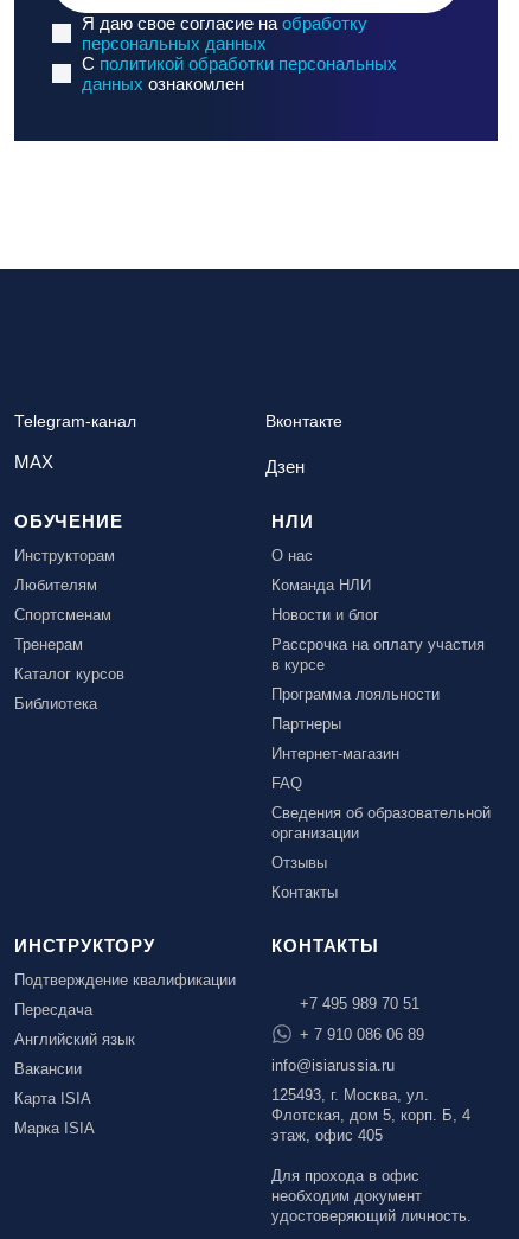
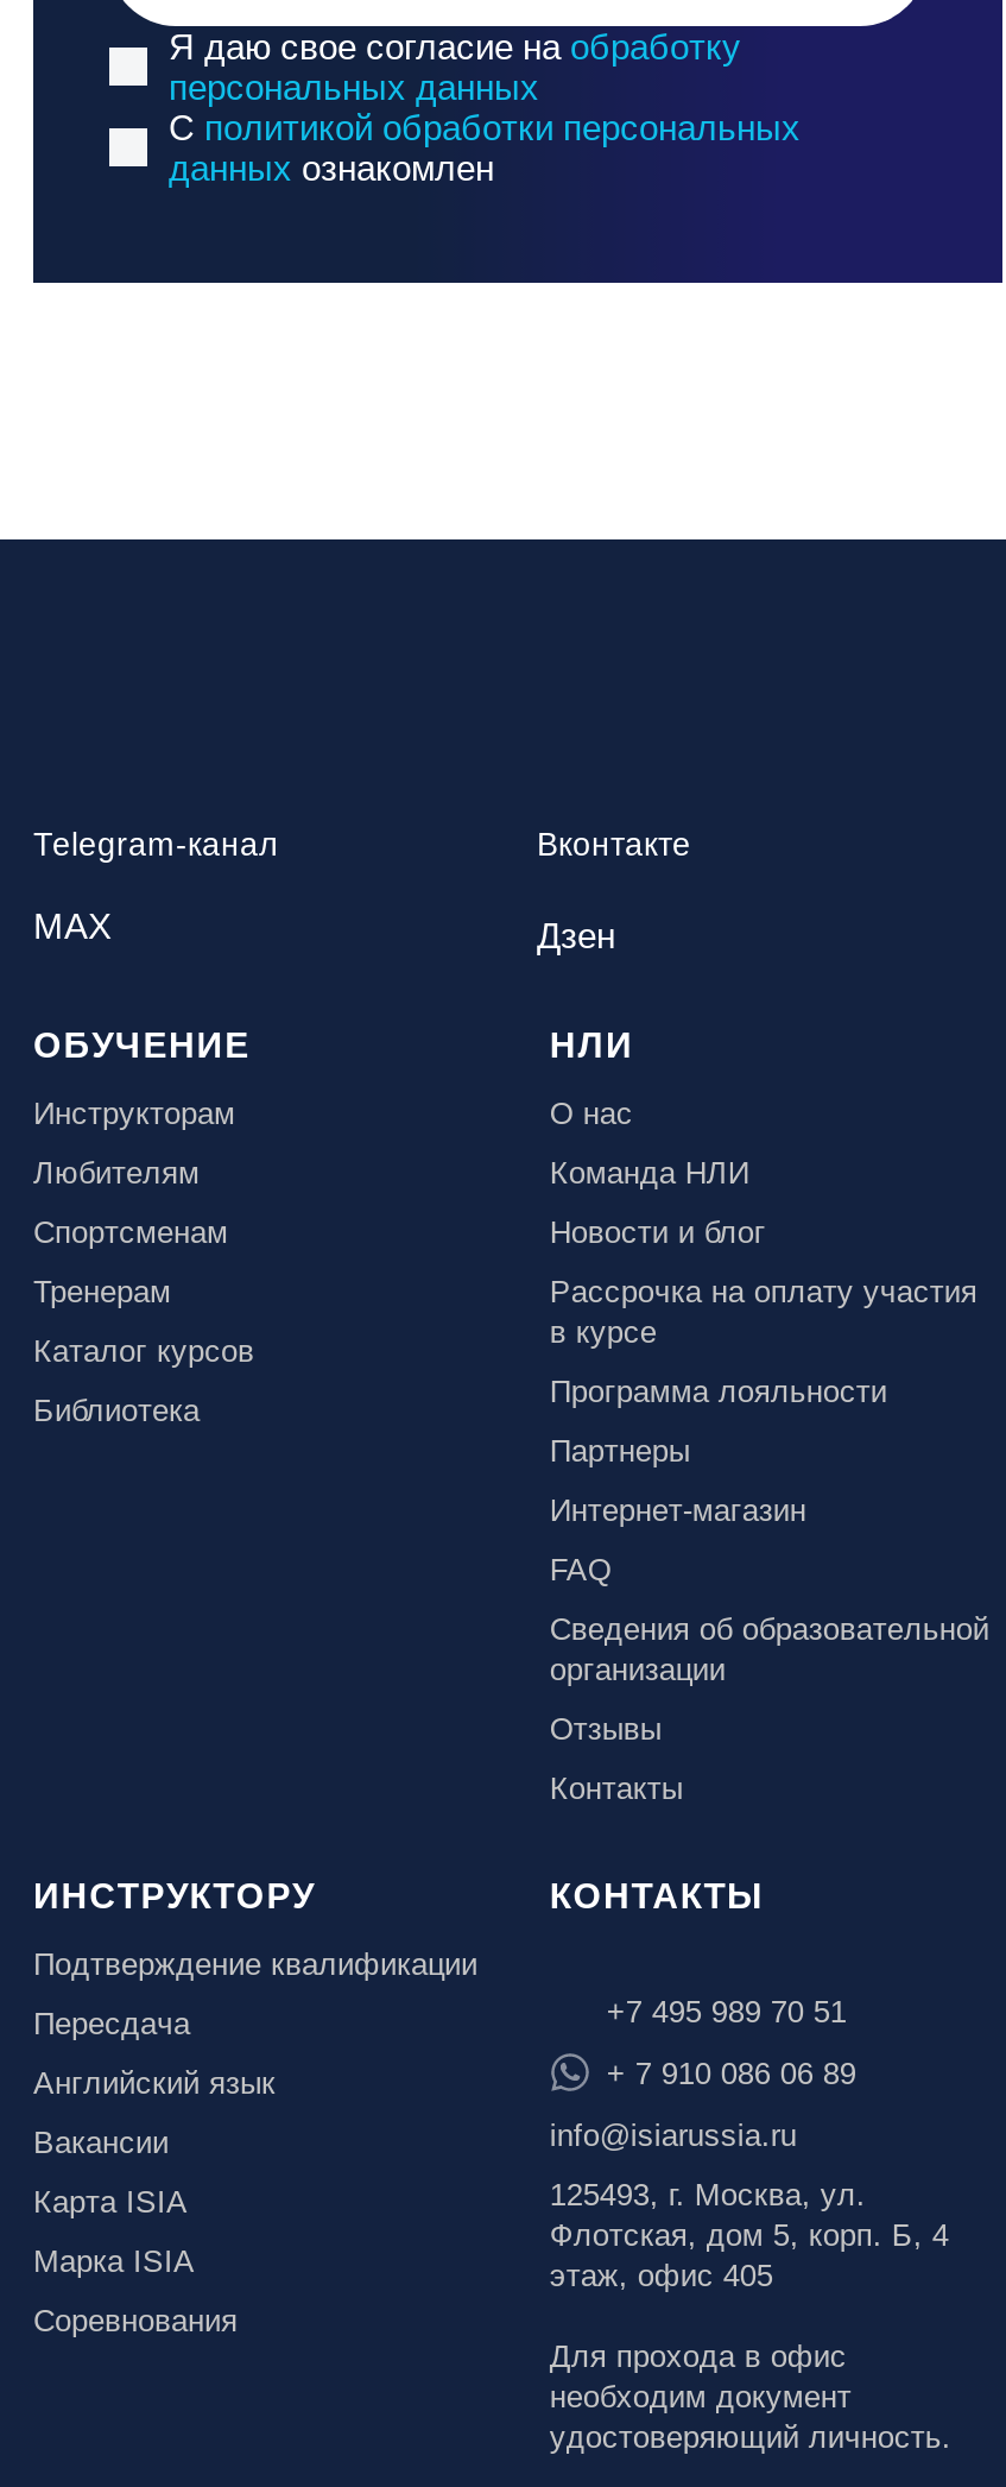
none -> [33,2304,238,2339] Соревнования

